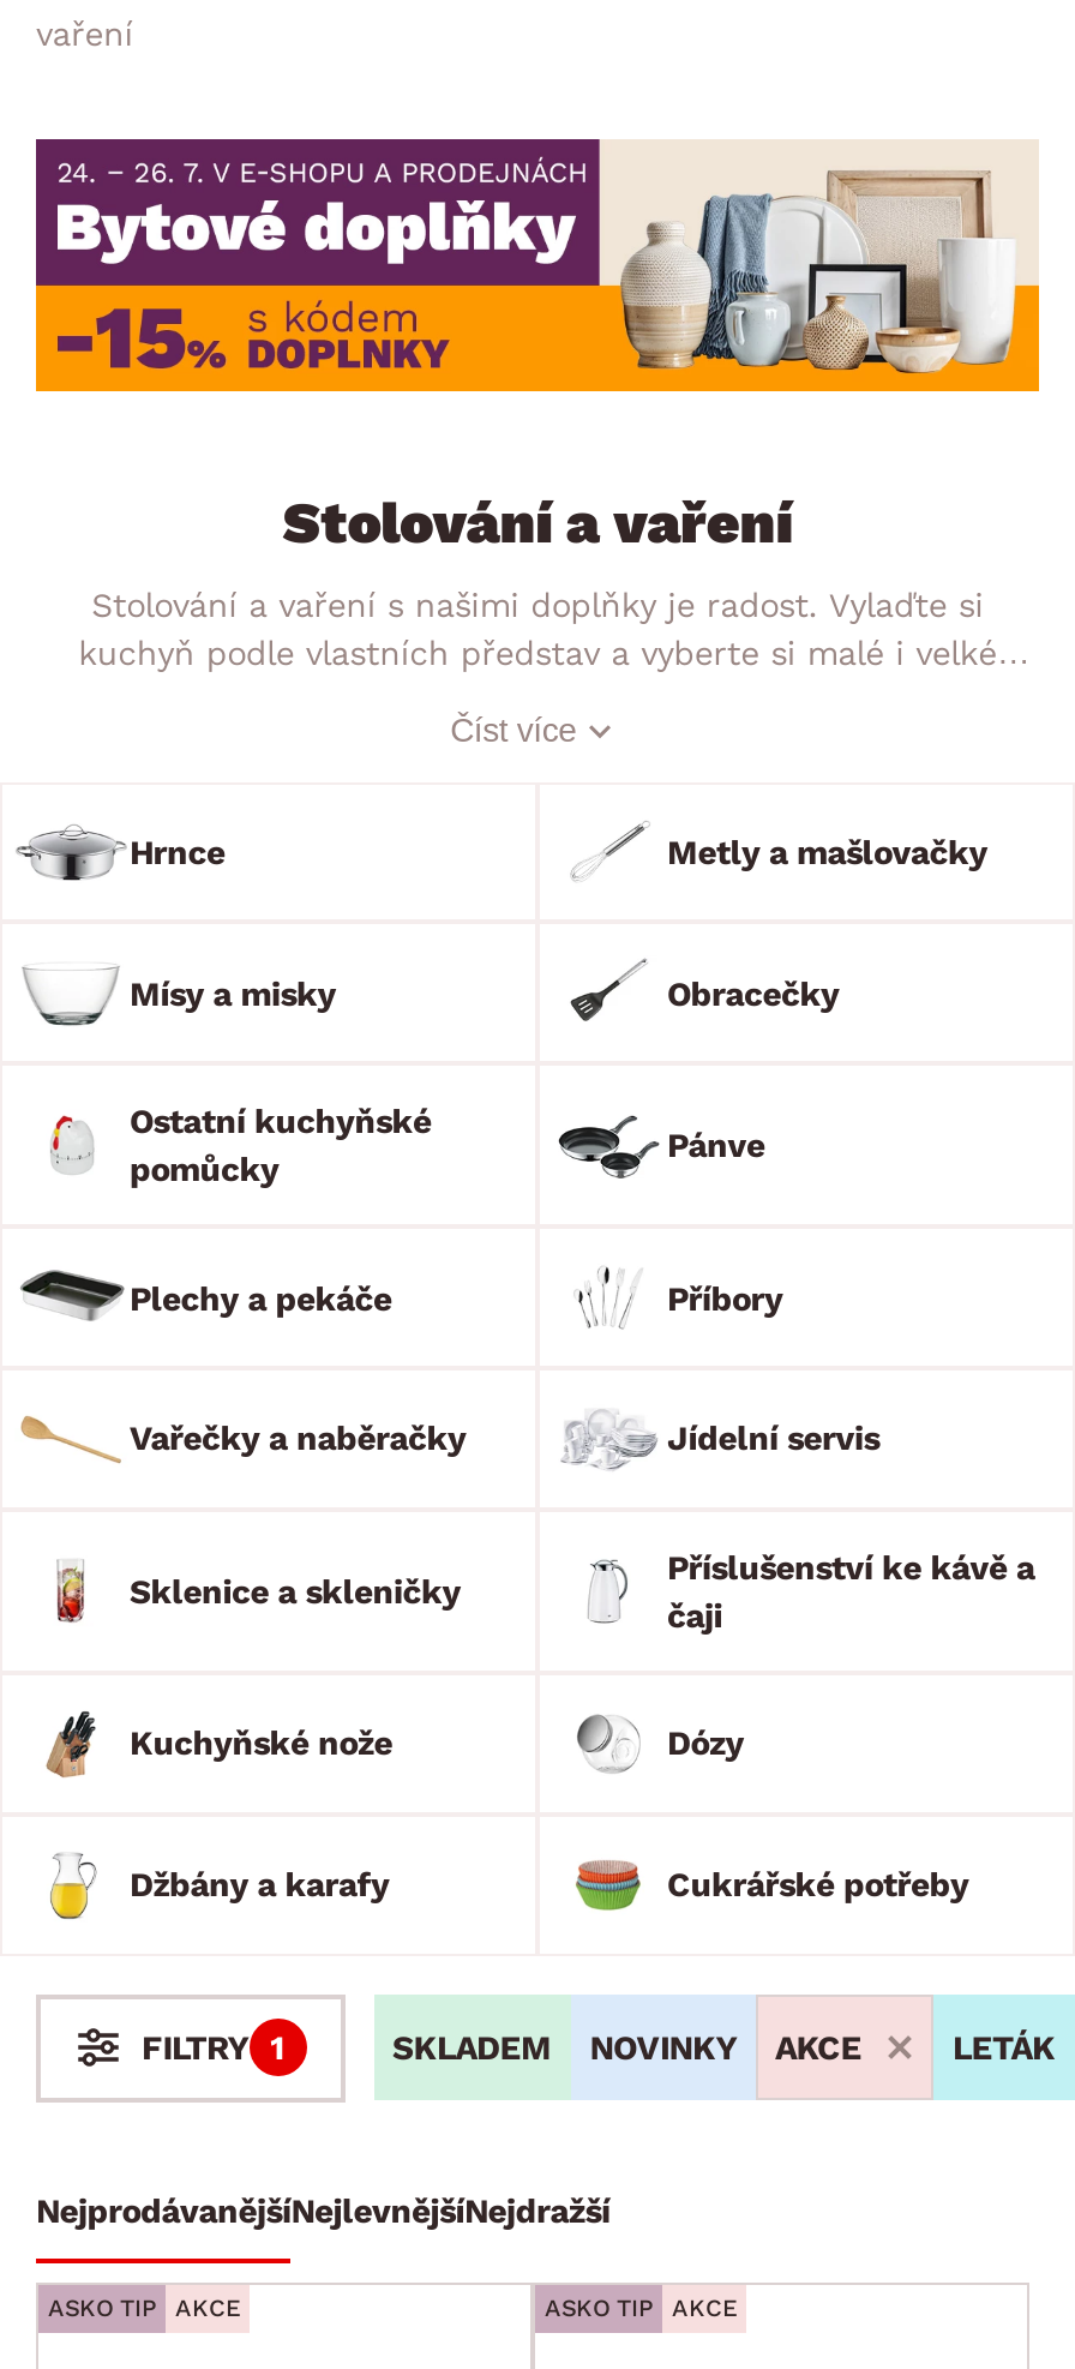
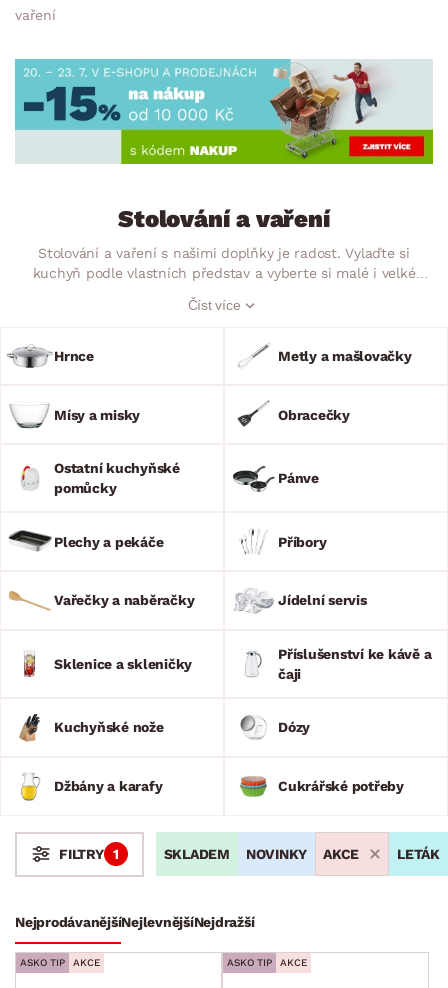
[34,137,1041,394] [image] -> [14,58,434,165] [image]

